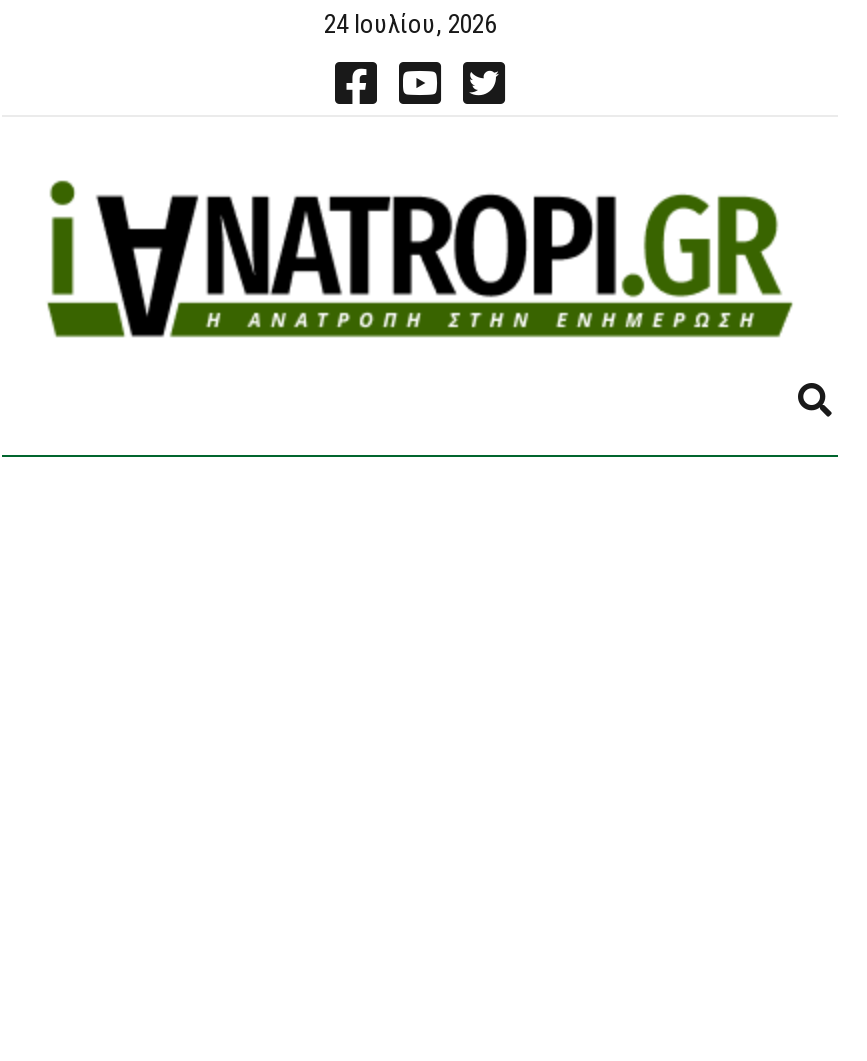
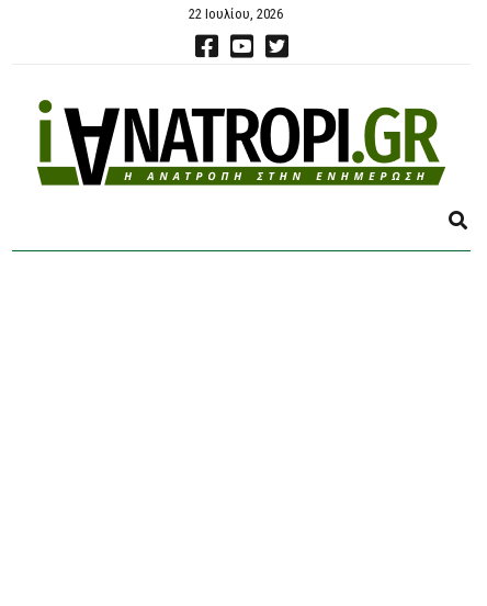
[324,9,496,39] 24 Ιουλίου, 2026 -> [189,5,283,22] 22 Ιουλίου, 2026

